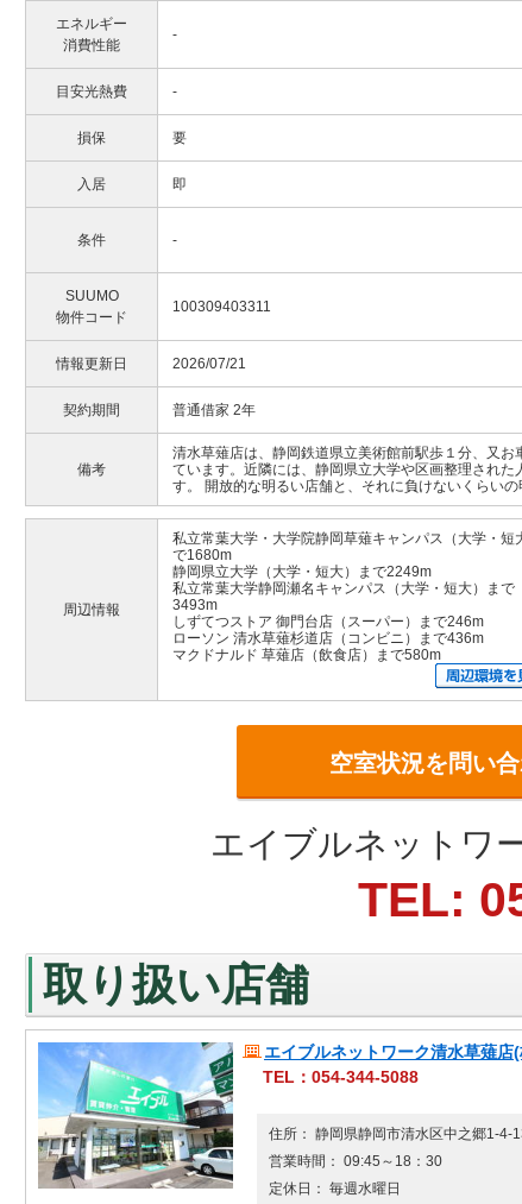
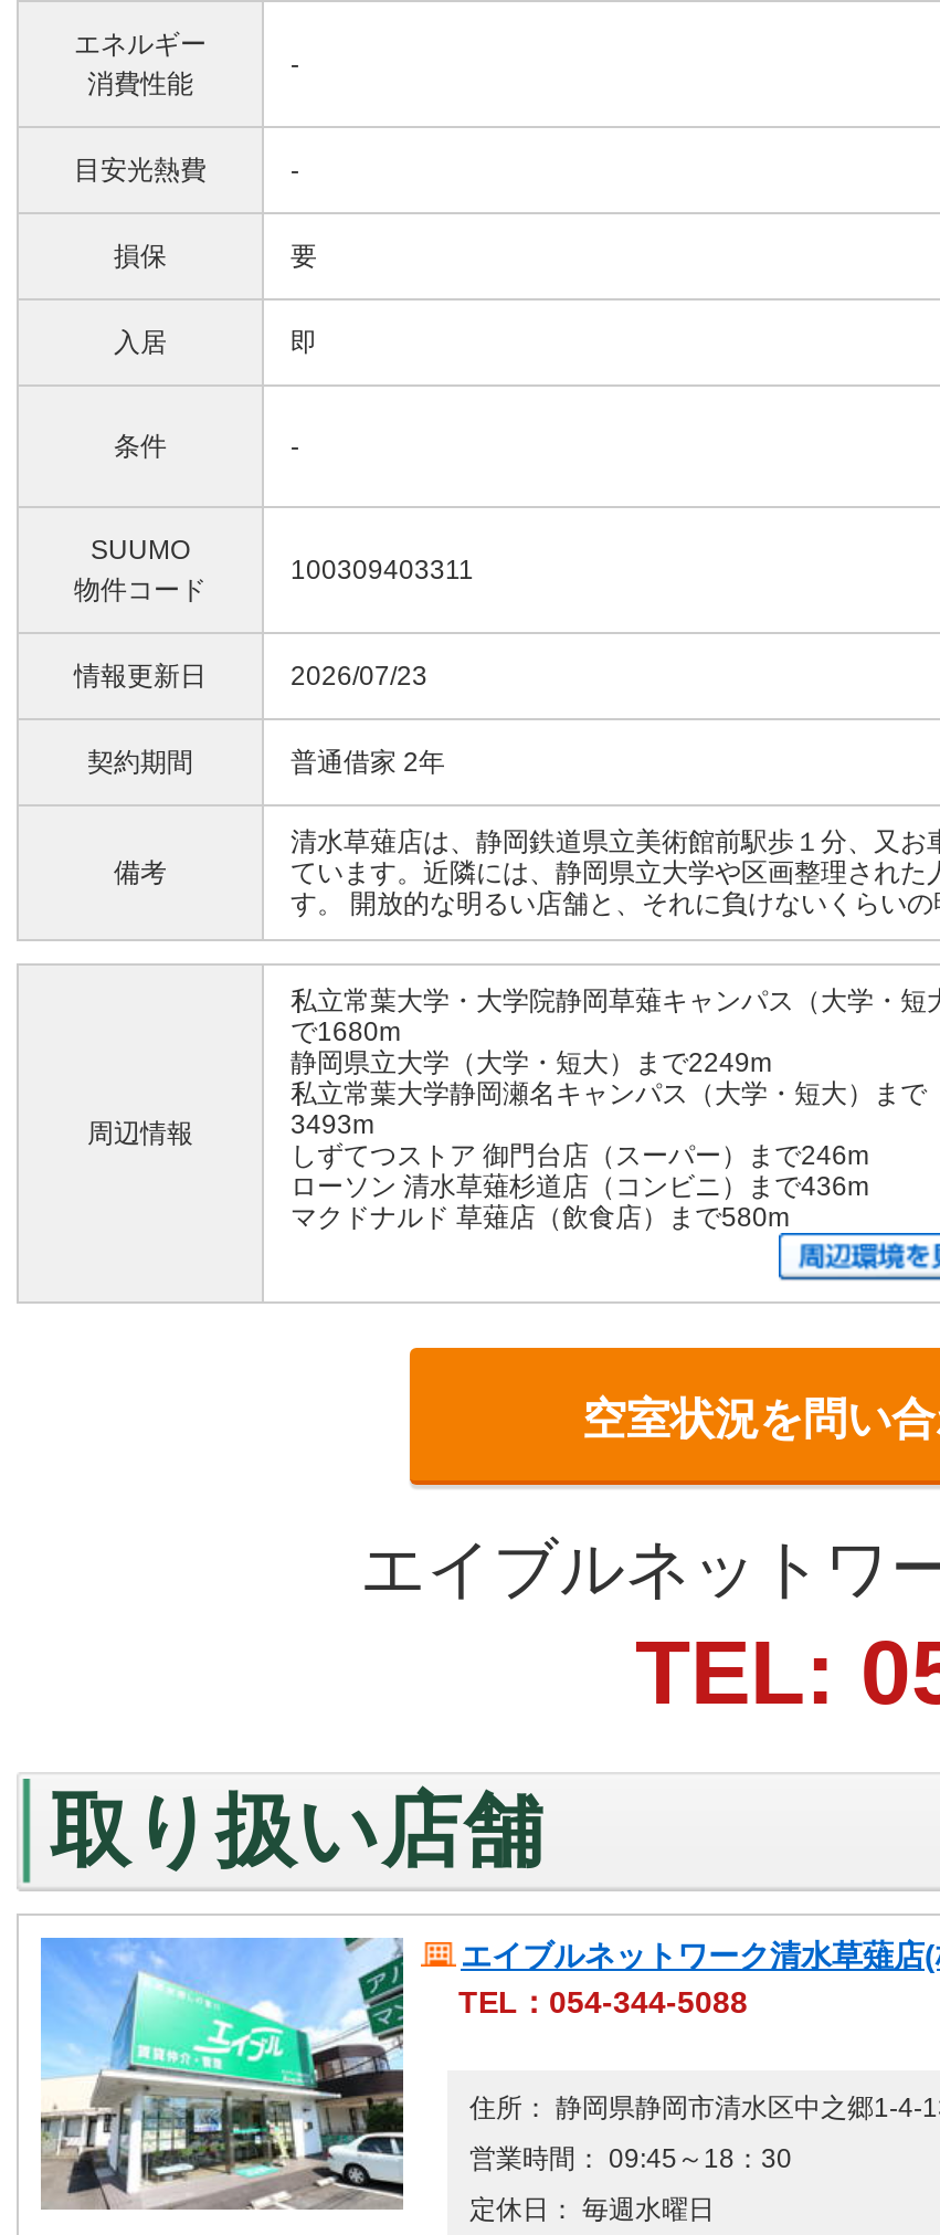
[172,355,246,372] 2026/07/21 -> [291,661,427,692] 2026/07/23

